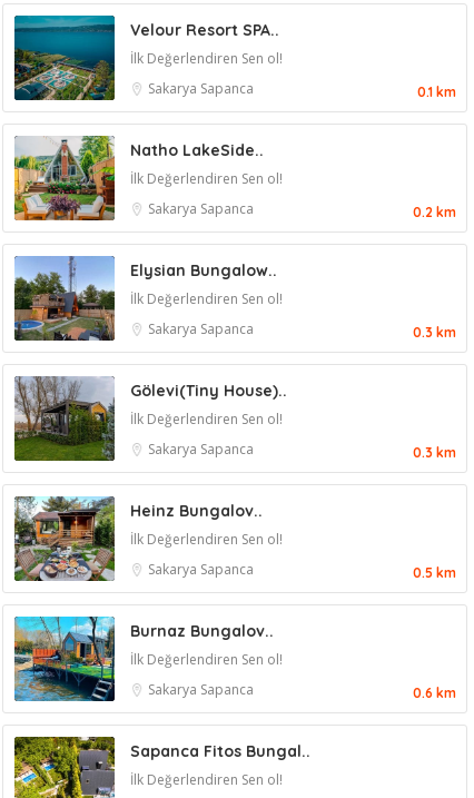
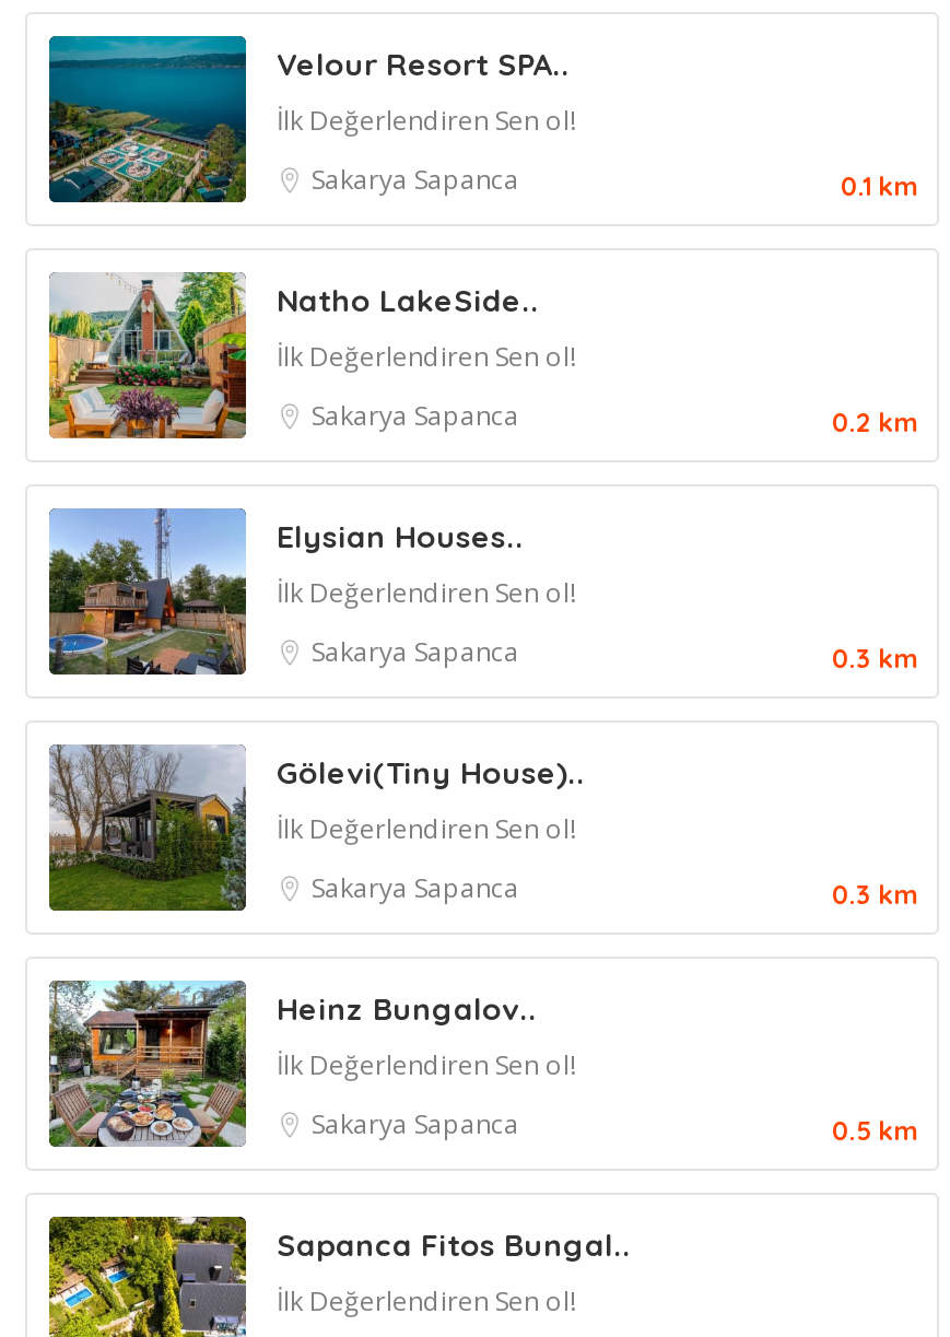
[130,261,277,281] Elysian Bungalow.. -> [277,518,524,557] Elysian Houses..
[13,615,456,702] [image] | Burnaz Bungalov.. | İlk Değerlendiren Sen ol! | Sakarya Sapanca | 0.6 km -> none

